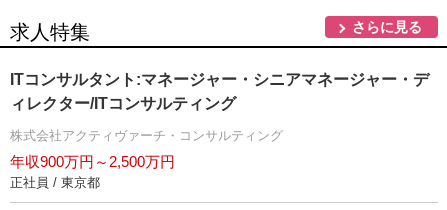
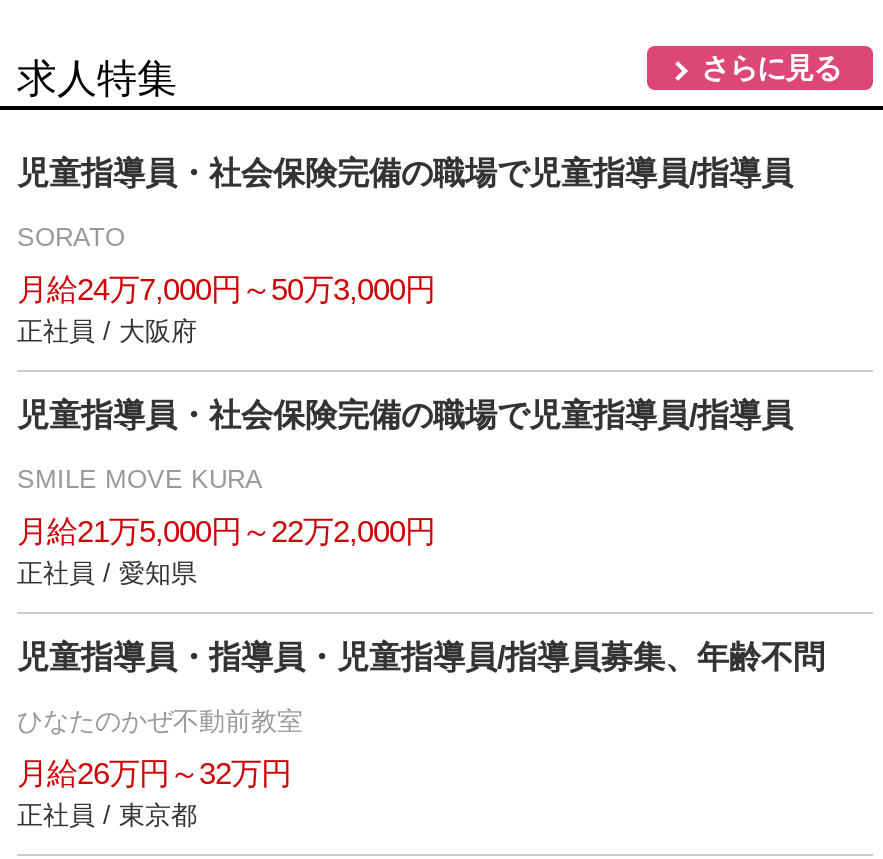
[10,71,429,170] ITコンサルタント:マネージャー・シニアマネージャー・デ | ィレクター/ITコンサルティング | 株式会社アクティヴァーチ・コンサルティング | 年収900万円～2,500万円 -> [17,157,825,791] 児童指導員・社会保険完備の職場で児童指導員/指導員 | SORATO | 月給24万7,000円～50万3,000円 | 正社員 / 大阪府 | 児童指導員・社会保険完備の職場で児童指導員/指導員 | SMILE MOVE KURA | 月給21万5,000円～22万2,000円 | 正社員 / 愛知県 | 児童指導員・指導員・児童指導員/指導員募集、年齢不問 | ひなたのかぜ不動前教室 | 月給26万円～32万円

